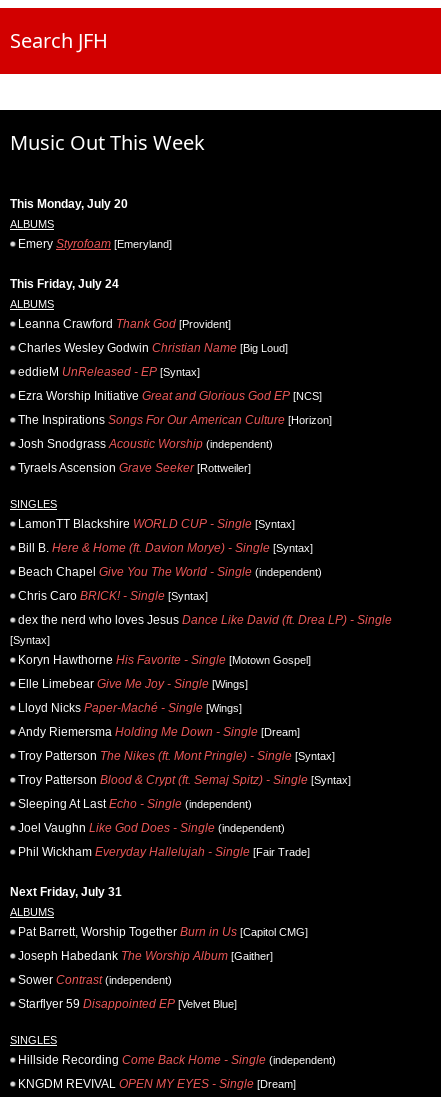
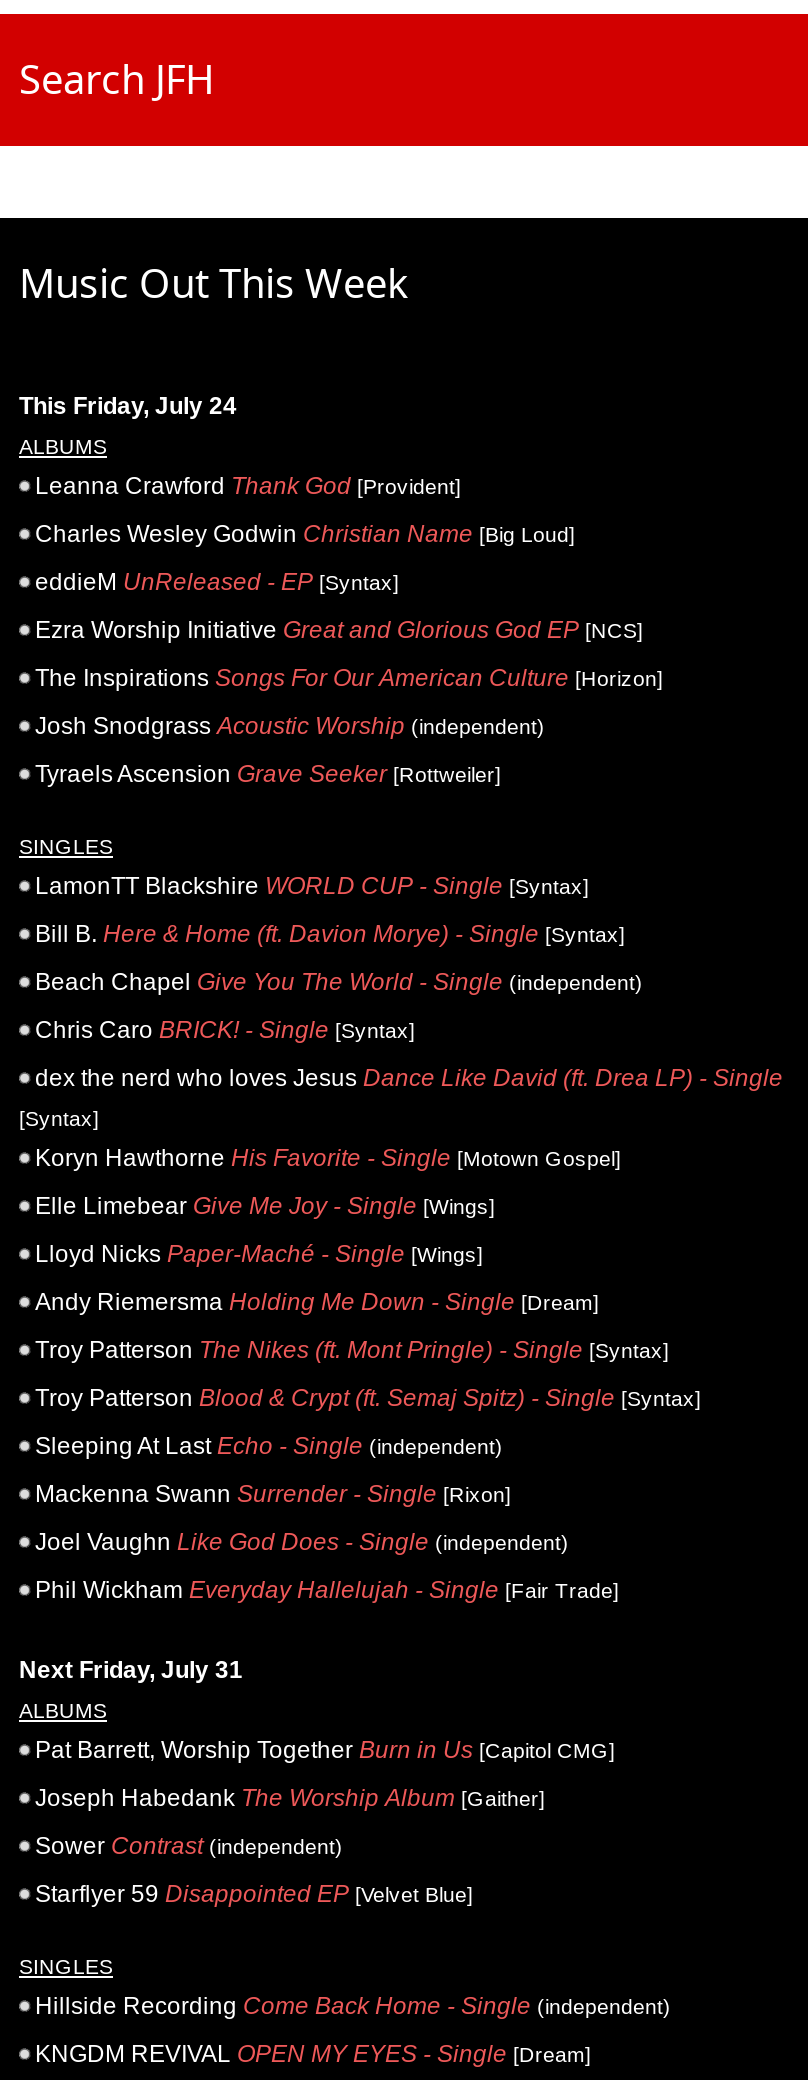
[10,197,172,251] This Monday, July 20 | ALBUMS | Emery Styrofoam [Emeryland] -> none
moved [10,277,392,811] -> [19,392,783,1460]: This Friday, July 24 | ALBUMS | Leanna Crawford Thank God [Provident] | ... | Troy Patterson Blood & Crypt (ft. Semaj Spitz) - Single [Syntax] | Sleeping At Last Echo - Single (independent)
none -> [35,1480,511,1508] Mackenna Swann Surrender - Single [Rixon]

